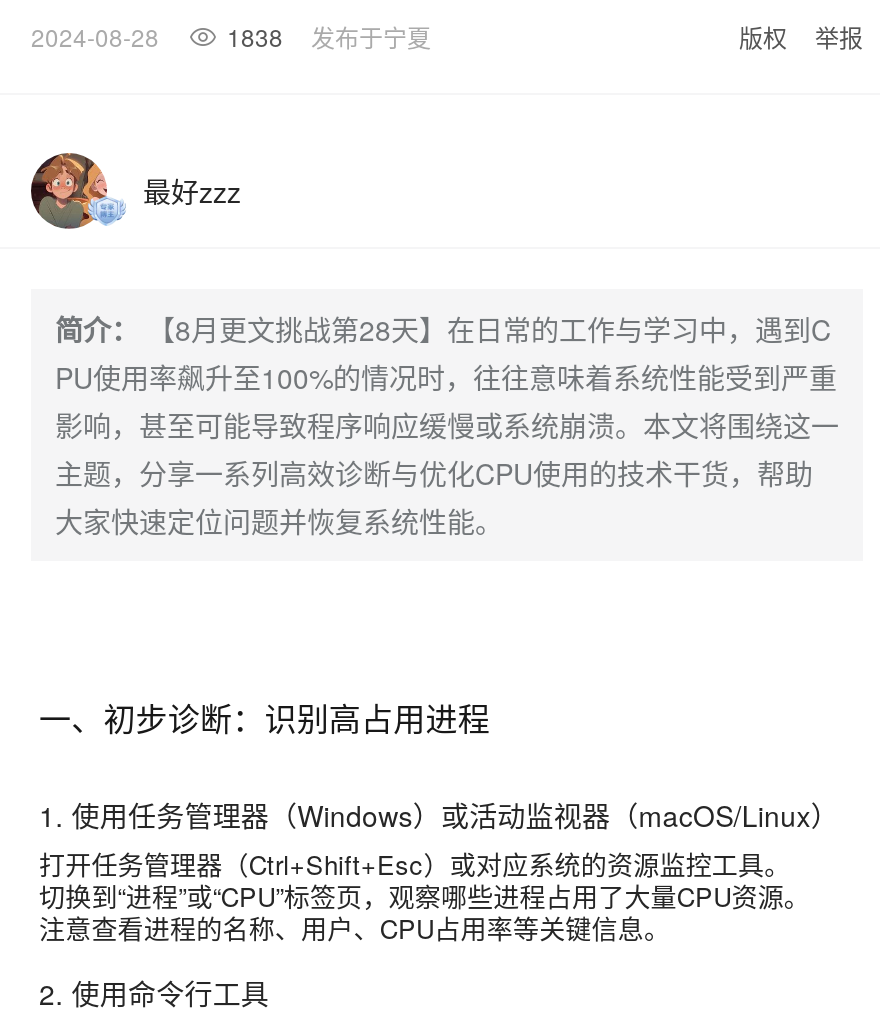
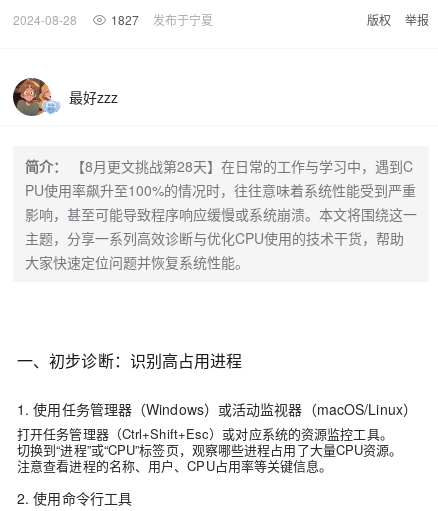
[31,19,431,53] 2024-08-28 1838 发布于宁夏 -> [13,11,213,28] 2024-08-28 1827 发布于宁夏

